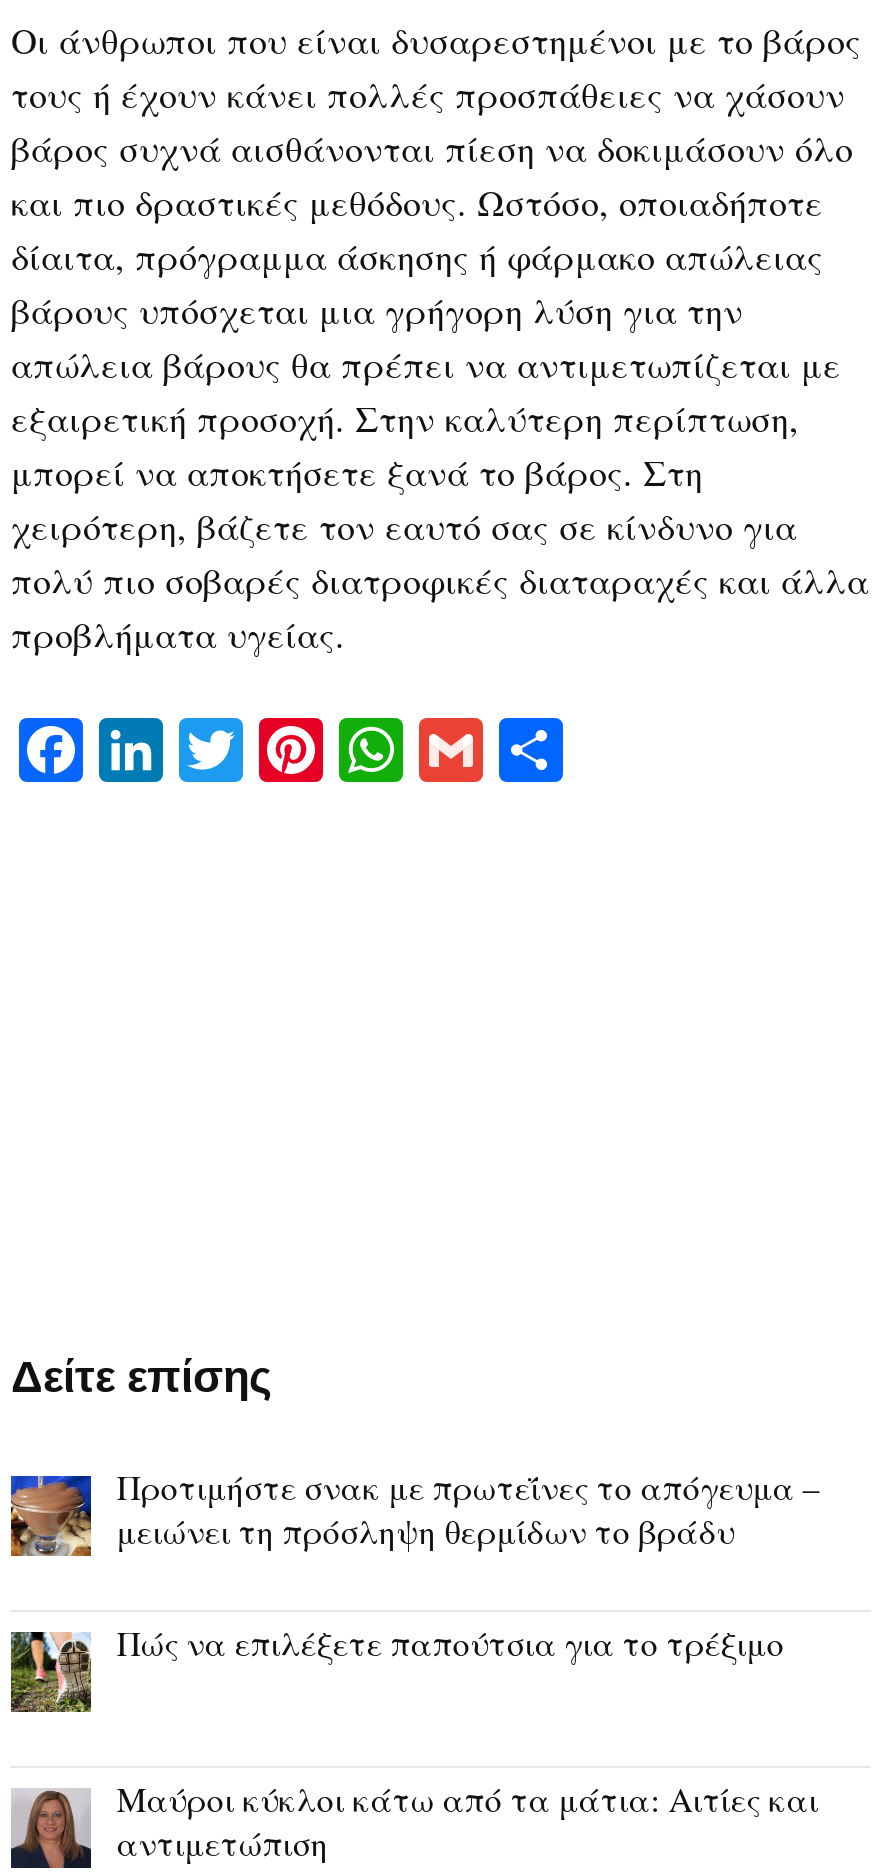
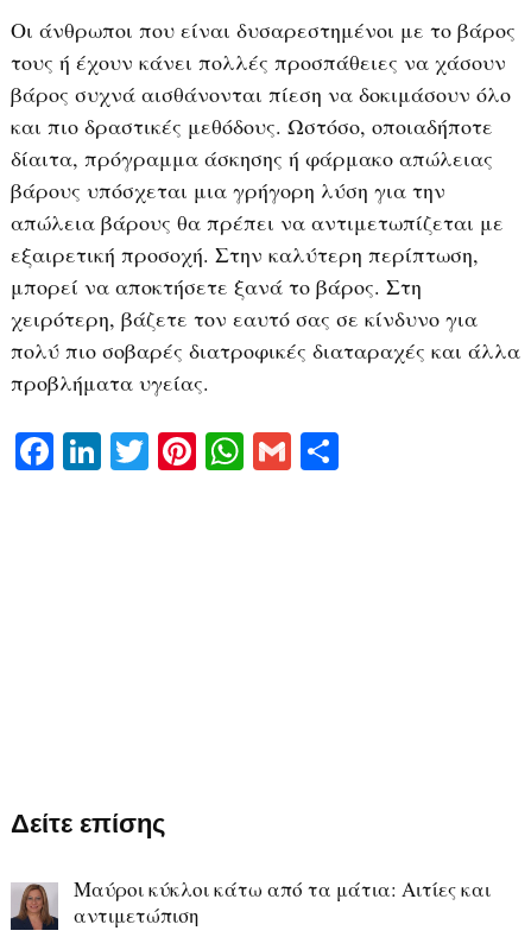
[9,1464,821,1666] [image] | Προτιμήστε σνακ με πρωτεΐνες το απόγευμα – | μειώνει τη πρόσληψη θερμίδων το βράδυ | Πώς να επιλέξετε παπούτσια για το τρέξιμο -> none
[9,1630,93,1714] [image] -> none

